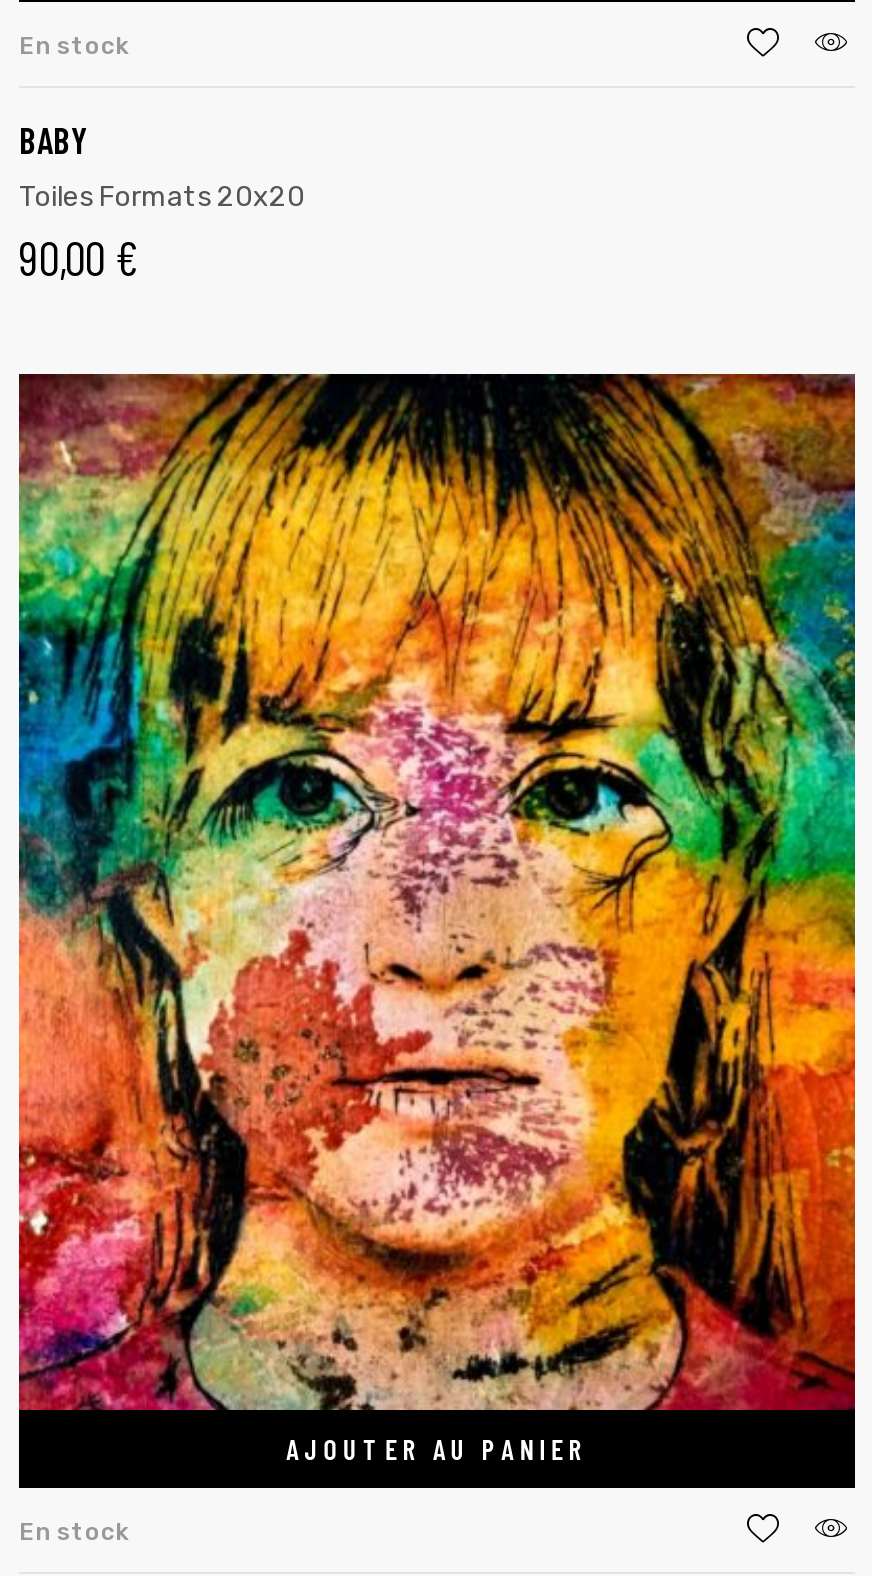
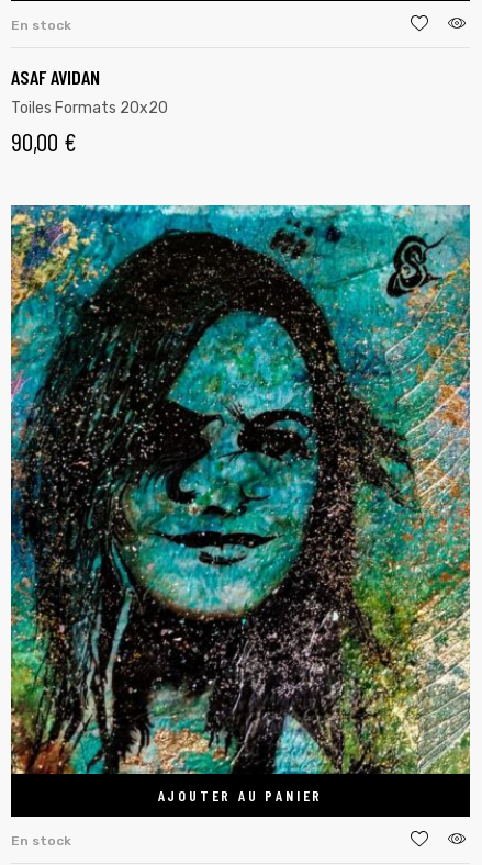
[19,119,87,163] BABY -> [11,65,100,89] ASAF AVIDAN
[17,372,857,1412] [image] -> [10,204,471,775] [image]

